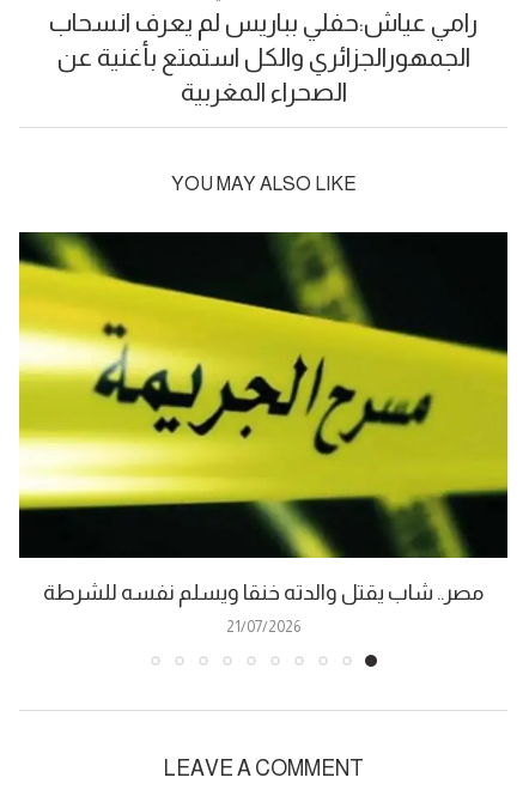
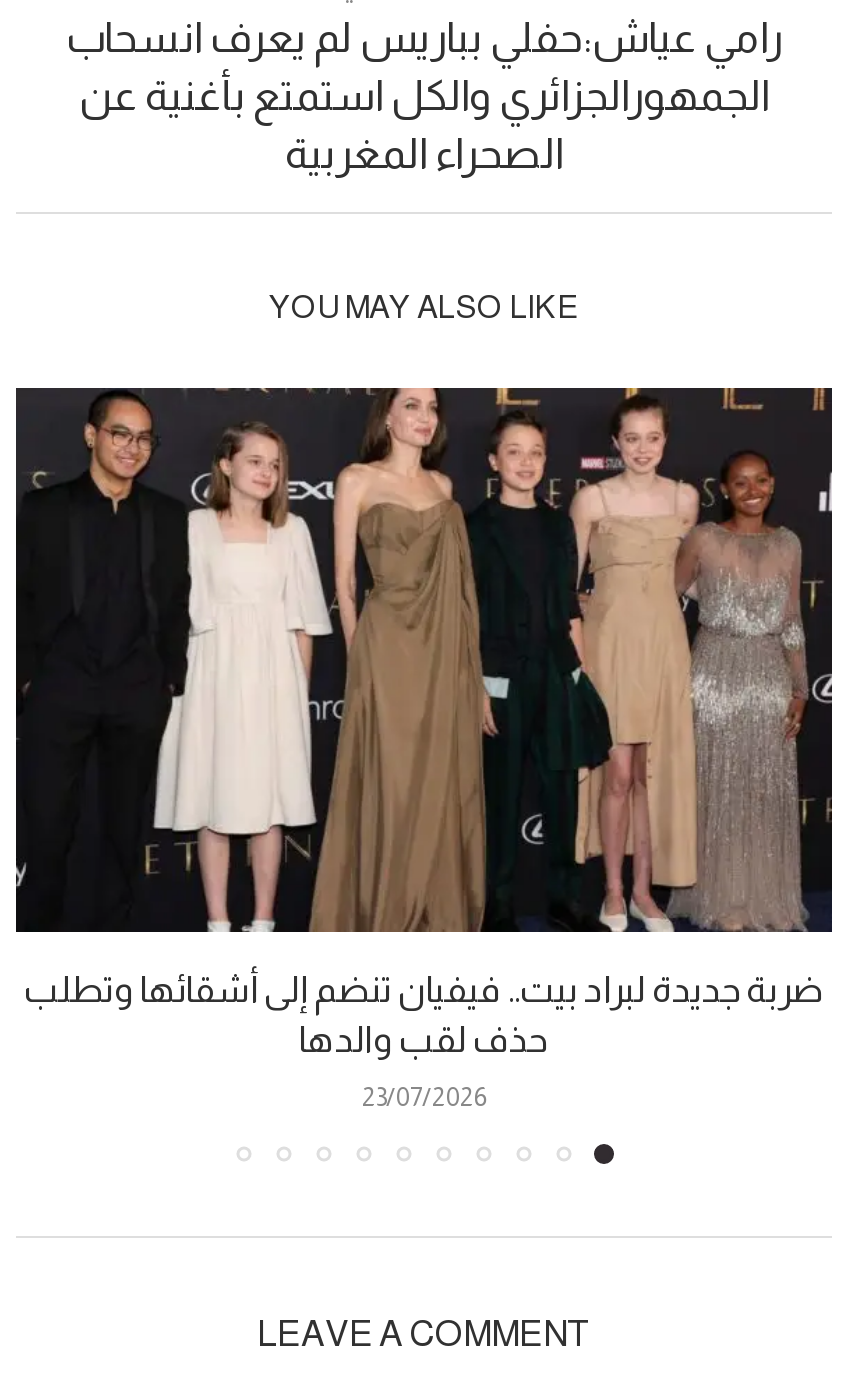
[18,231,509,604] [image] | مصر.. شاب يقتل والدته خنقا ويسلم نفسه للشرطة -> [14,386,834,1059] [image] | ضربة جديدة لبراد بيت.. فيفيان تنضم إلى أشقائها وتطلب | حذف لقب والدها
[226,617,300,635] 21/07/2026 -> [362,1081,486,1111] 23/07/2026

